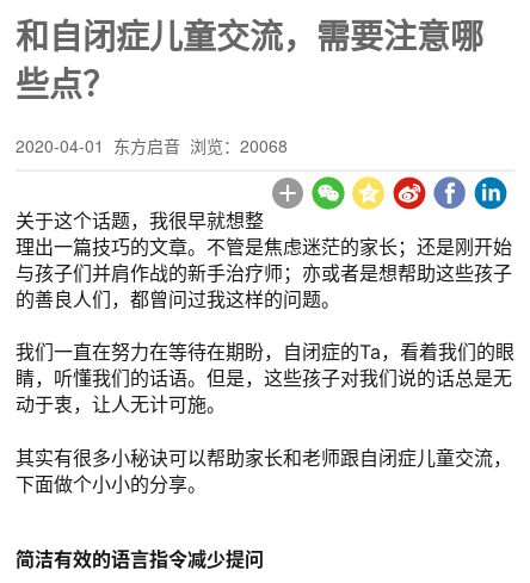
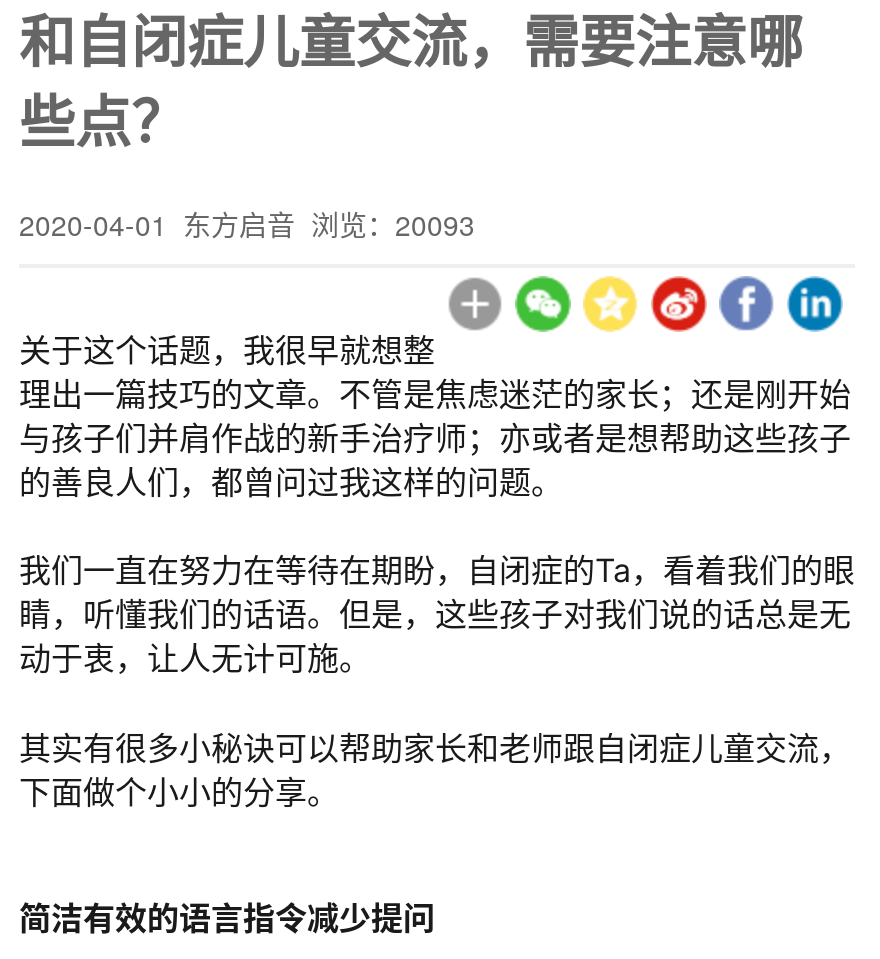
[16,134,288,157] 2020-04-01 东方启音 浏览：20068 -> [19,204,475,244] 2020-04-01 东方启音 浏览：20093

